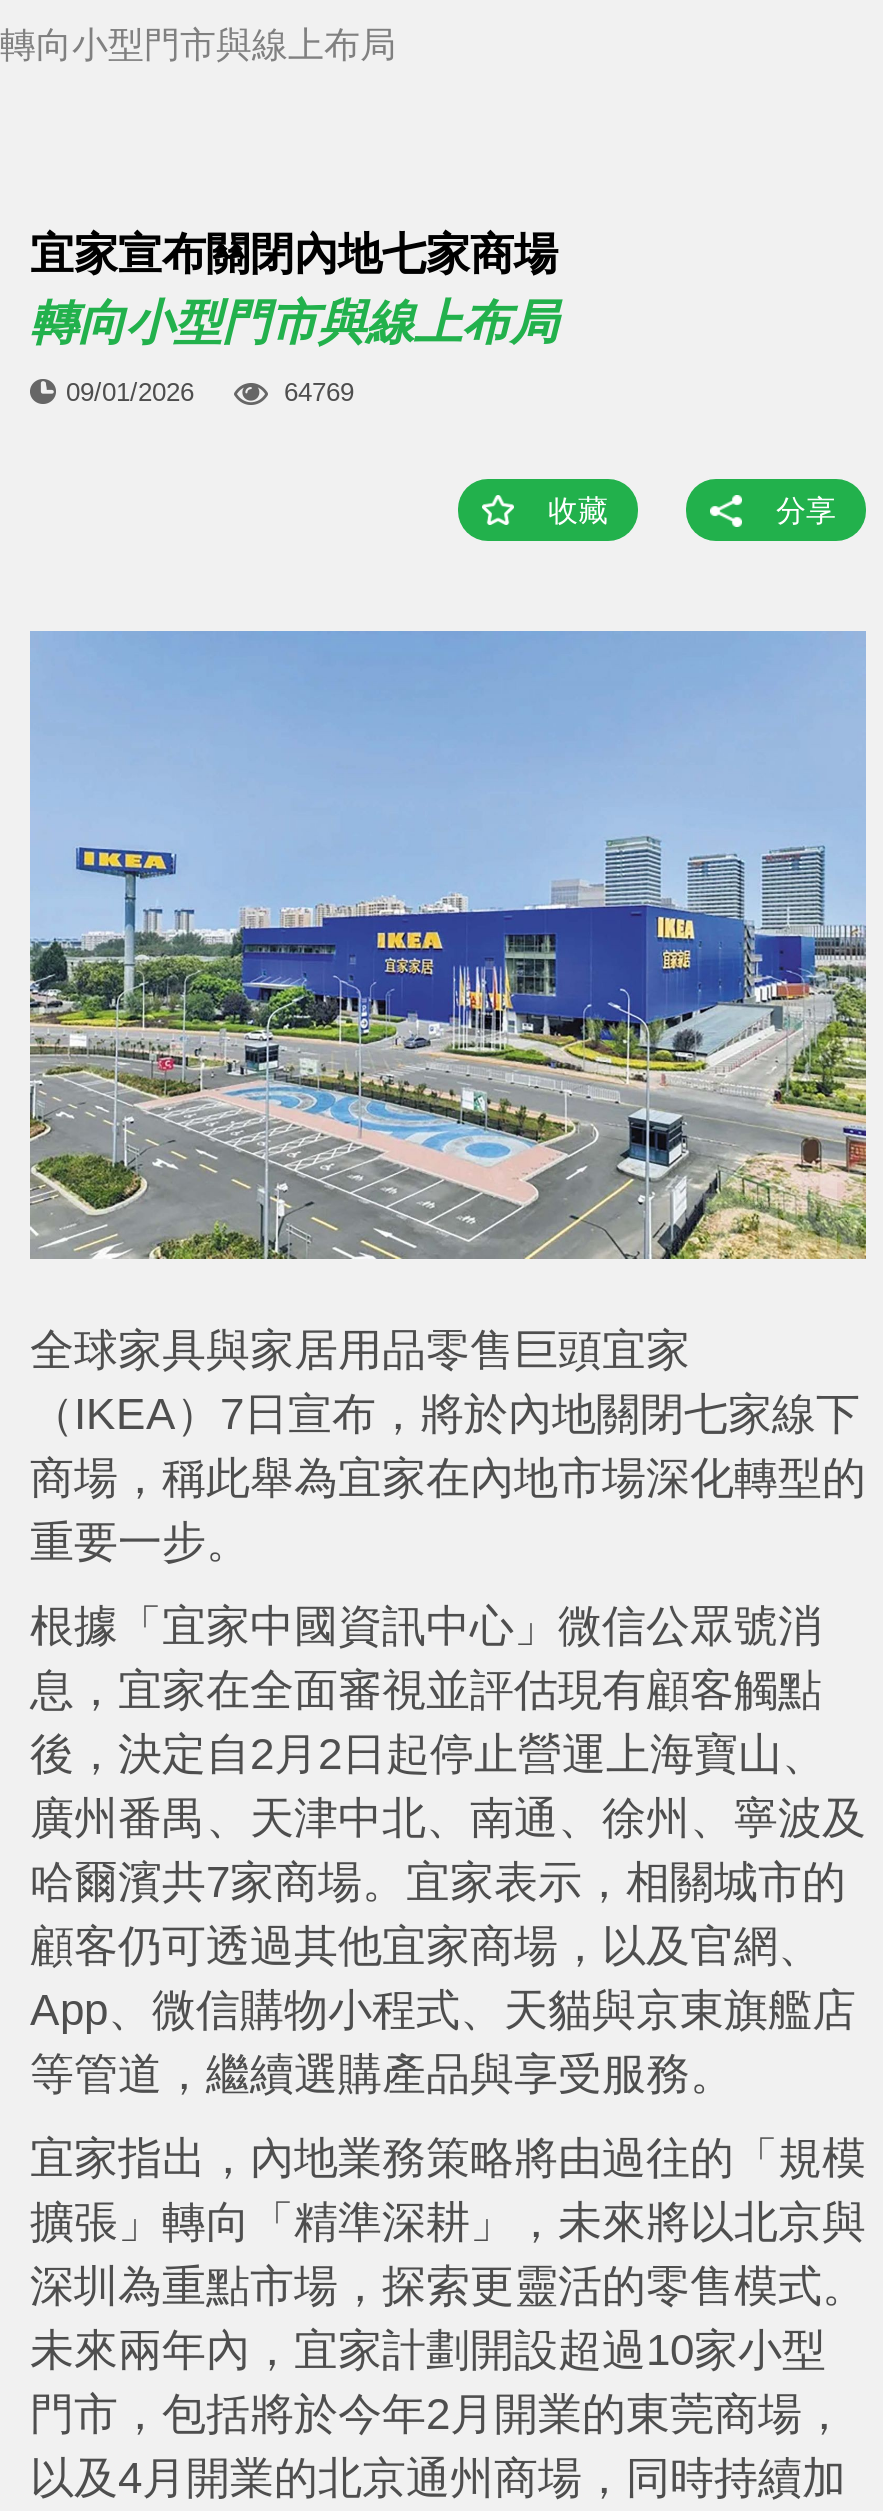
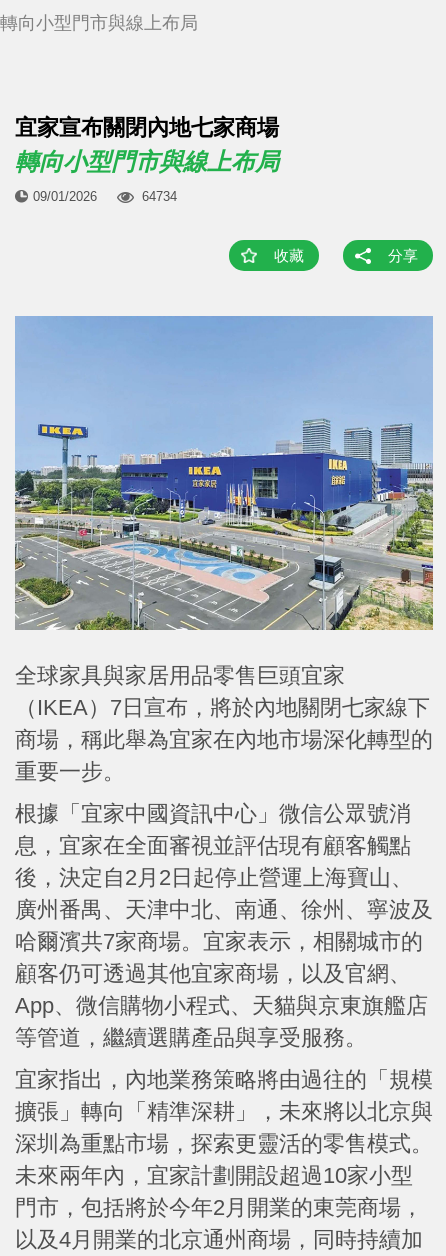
[284,377,354,407] 64769 -> [142,189,177,204] 64734

